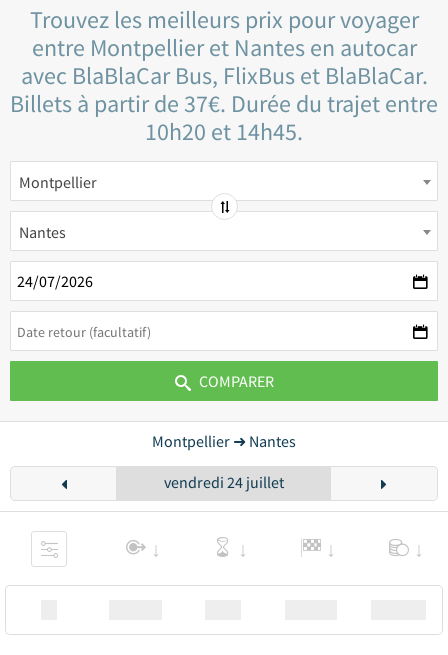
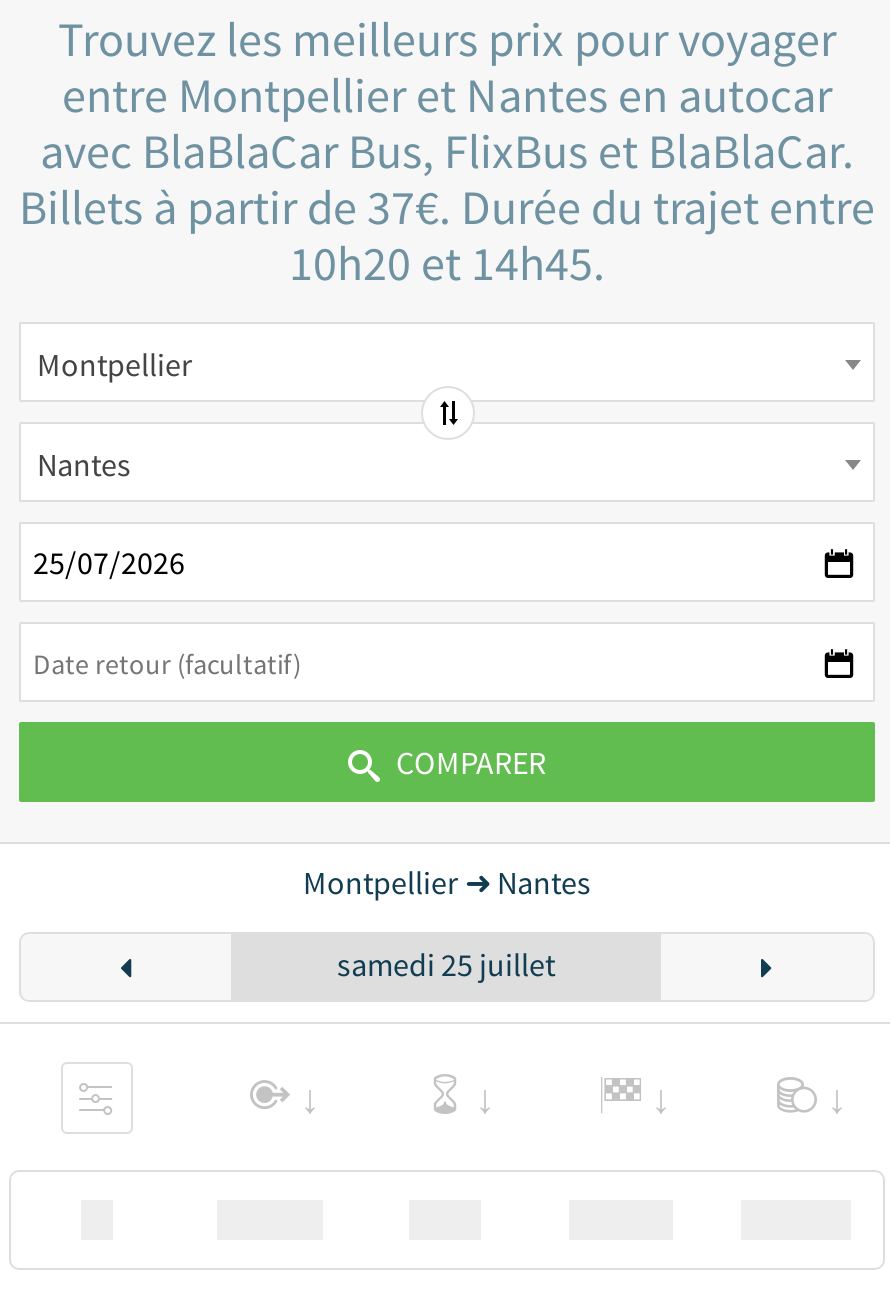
[163,472,283,492] vendredi 24 juillet -> [337,944,555,984] samedi 25 juillet

